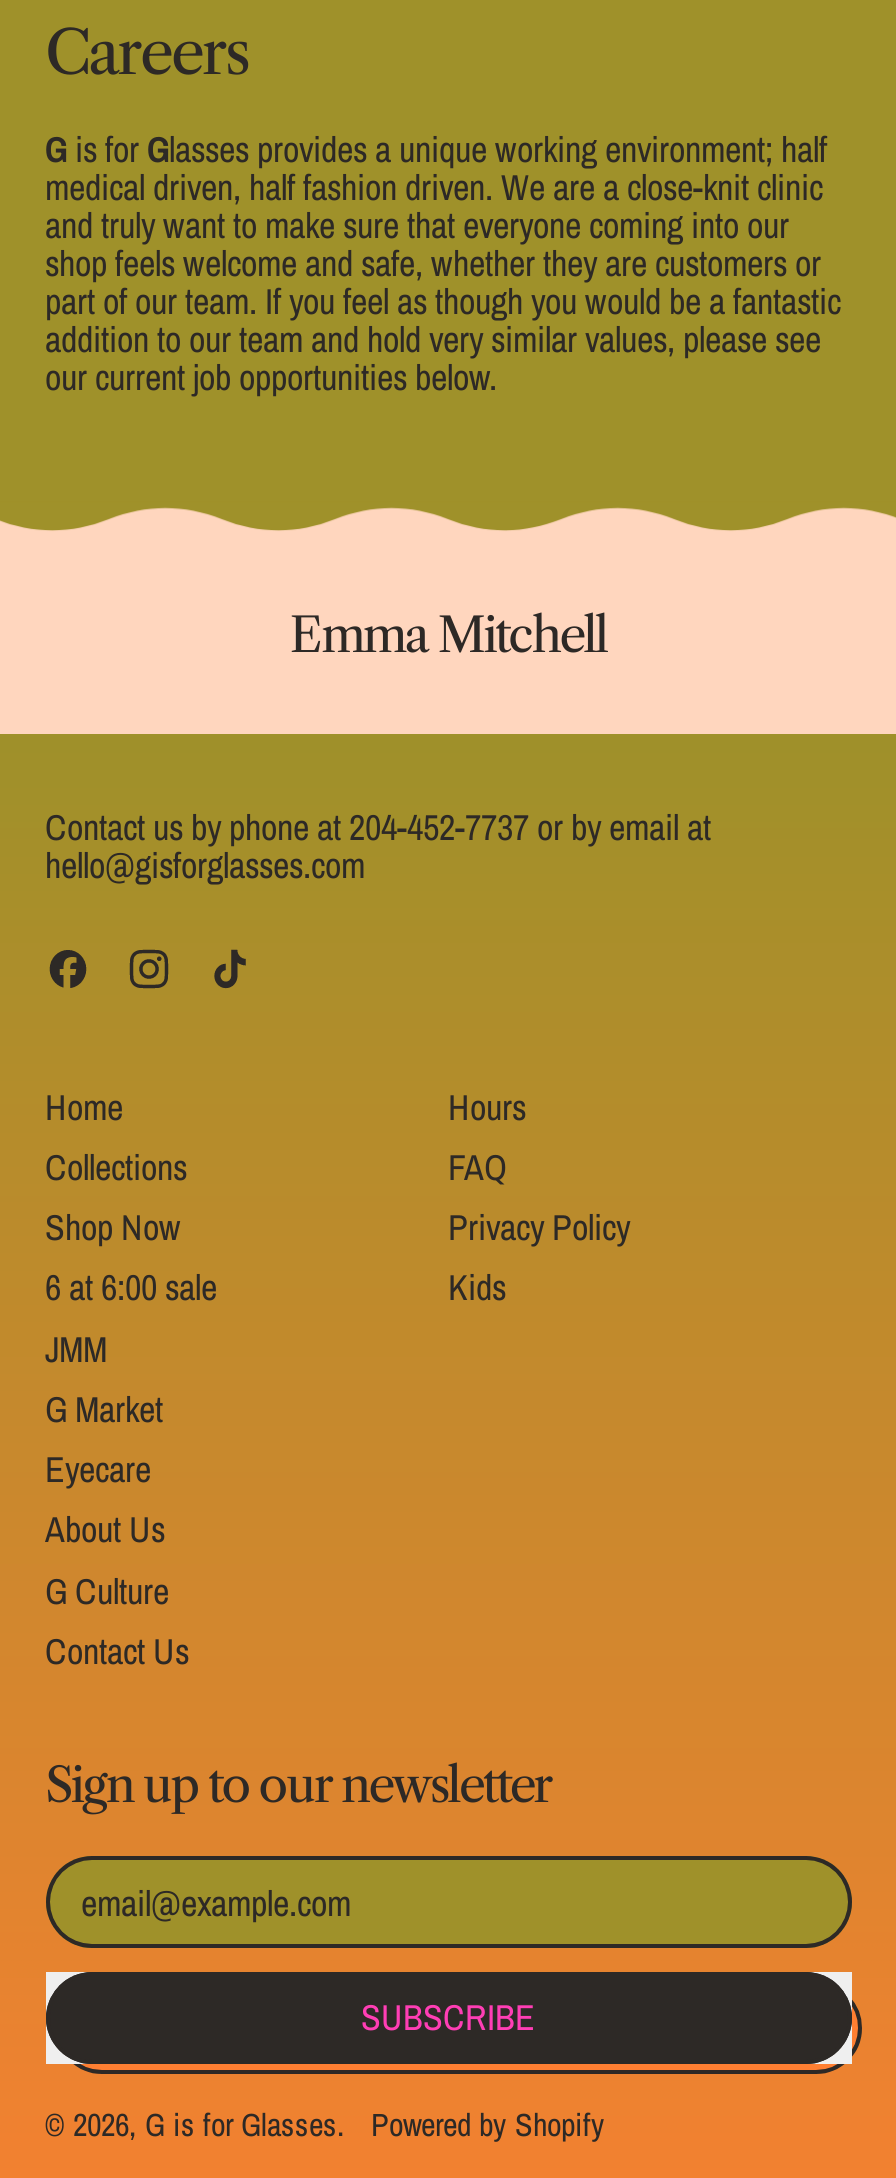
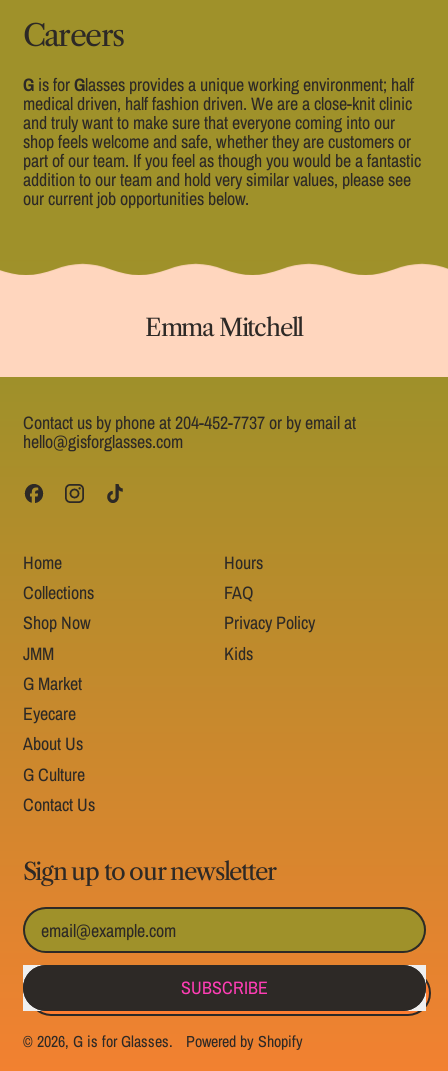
[45,1263,217,1313] 6 at 6:00 sale -> none

